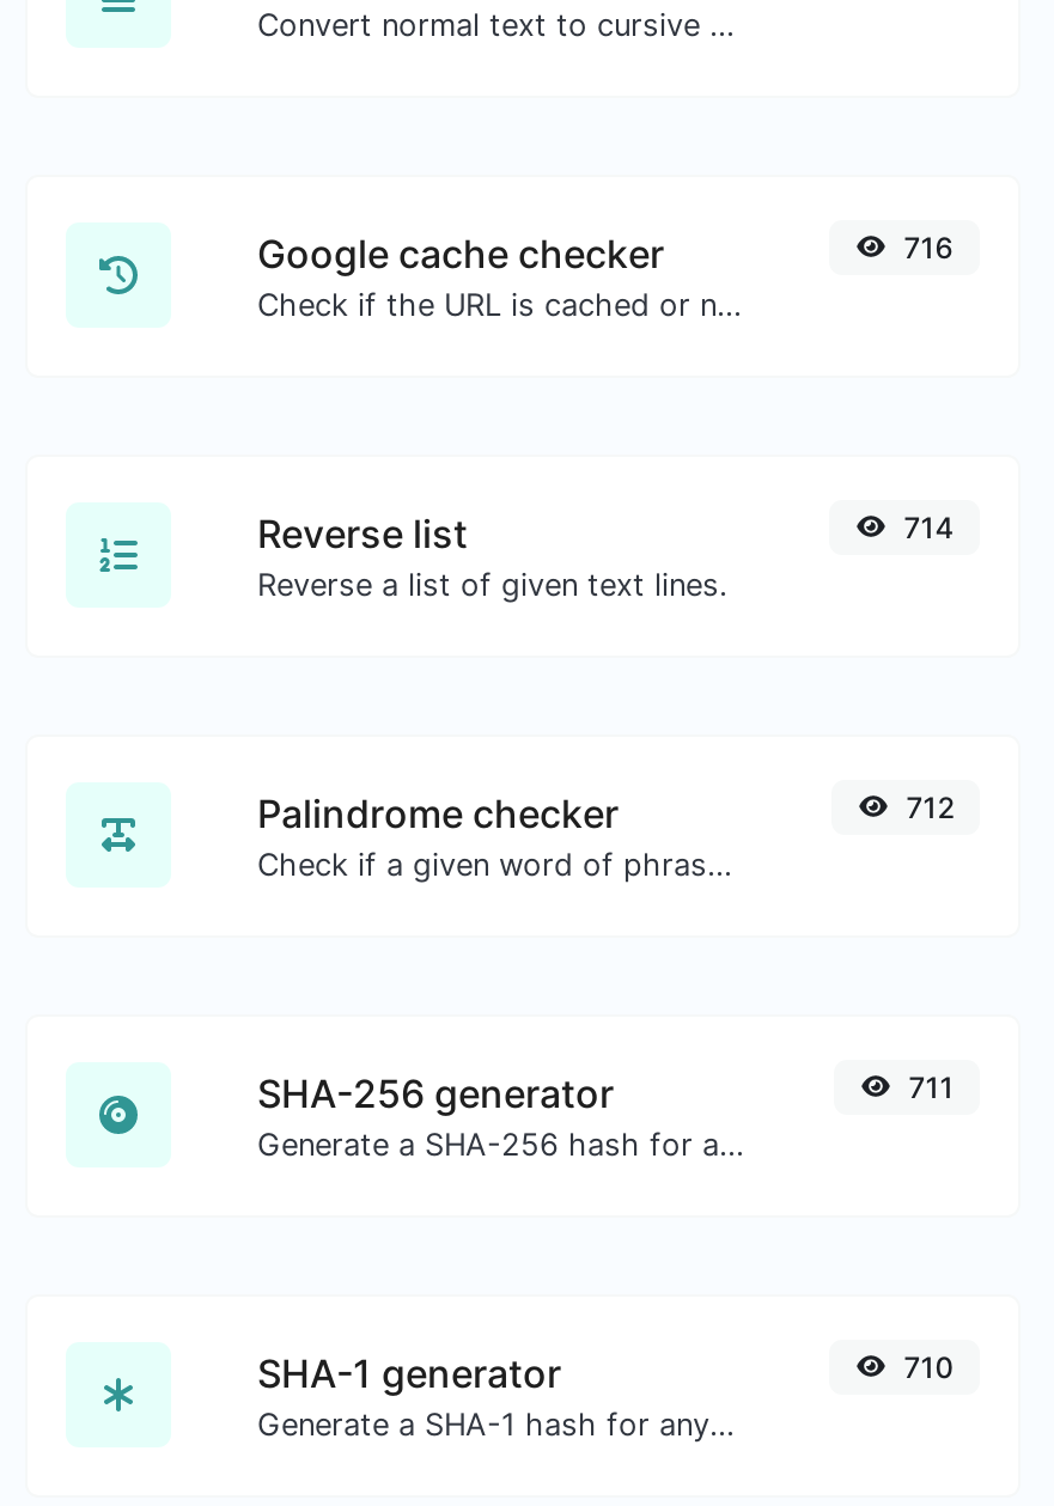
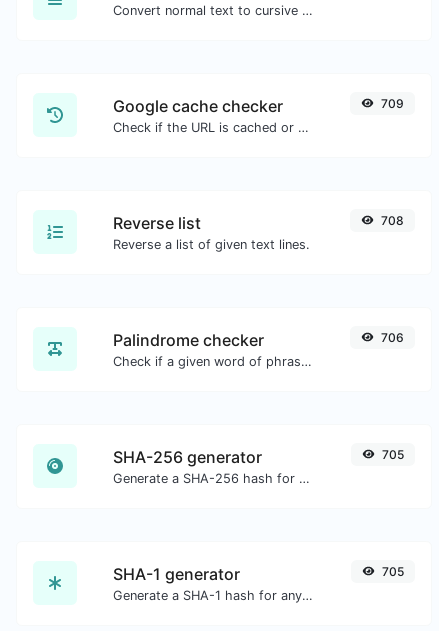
[897,229,954,265] 716 -> [378,96,404,111] 709
[897,509,954,545] 714 -> [378,213,404,228] 708
[899,789,954,824] 712 -> [378,330,404,345] 706
[901,1068,954,1104] 711 -> [379,447,404,462] 705
[897,1348,954,1384] 710 -> [379,564,404,579] 705

